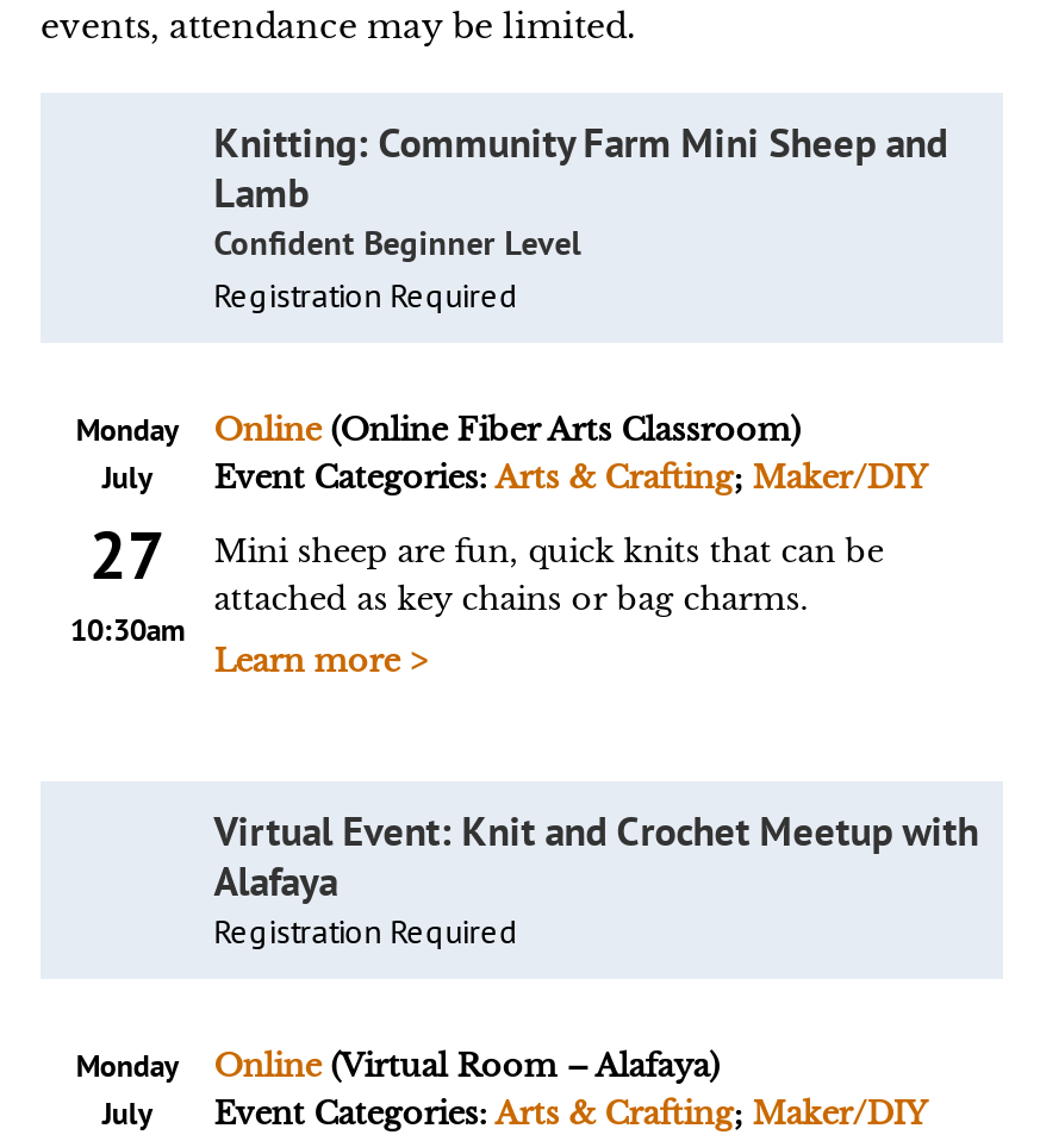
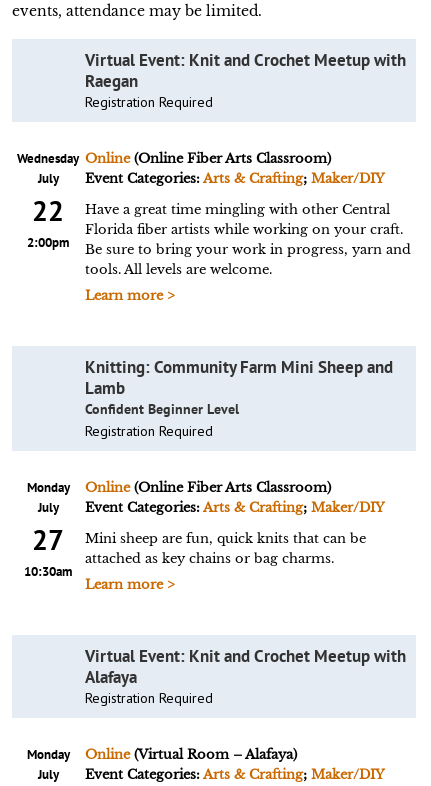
none -> [17,49,406,251] Virtual Event: Knit and Crochet Meetup with | Raegan | Registration Required | Wednesday | July | 22 | 2:00pm
none -> [85,150,411,304] Online (Online Fiber Arts Classroom) | Event Categories: Arts & Crafting; Maker/DIY | Have a great time mingling with other Central | Florida fiber artists while working on your craft. | Be sure to bring your work in progress, yarn and | tools. All levels are welcome. | Learn more >

